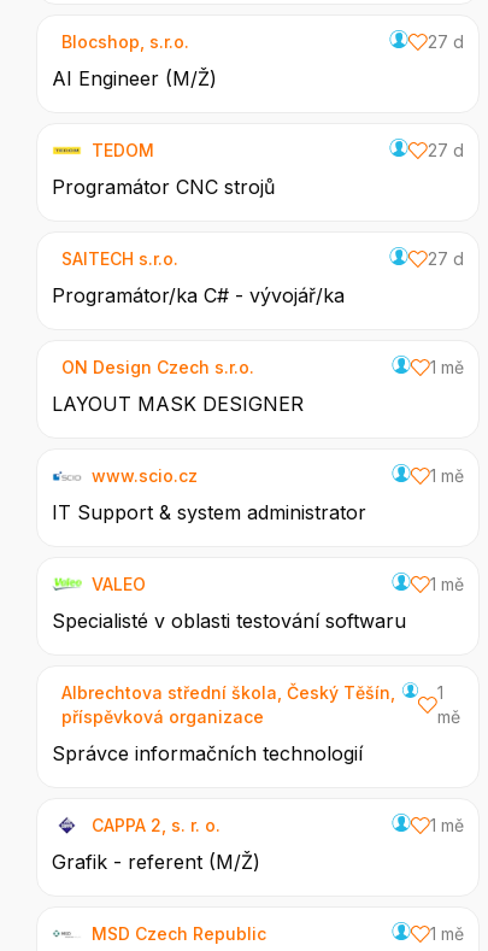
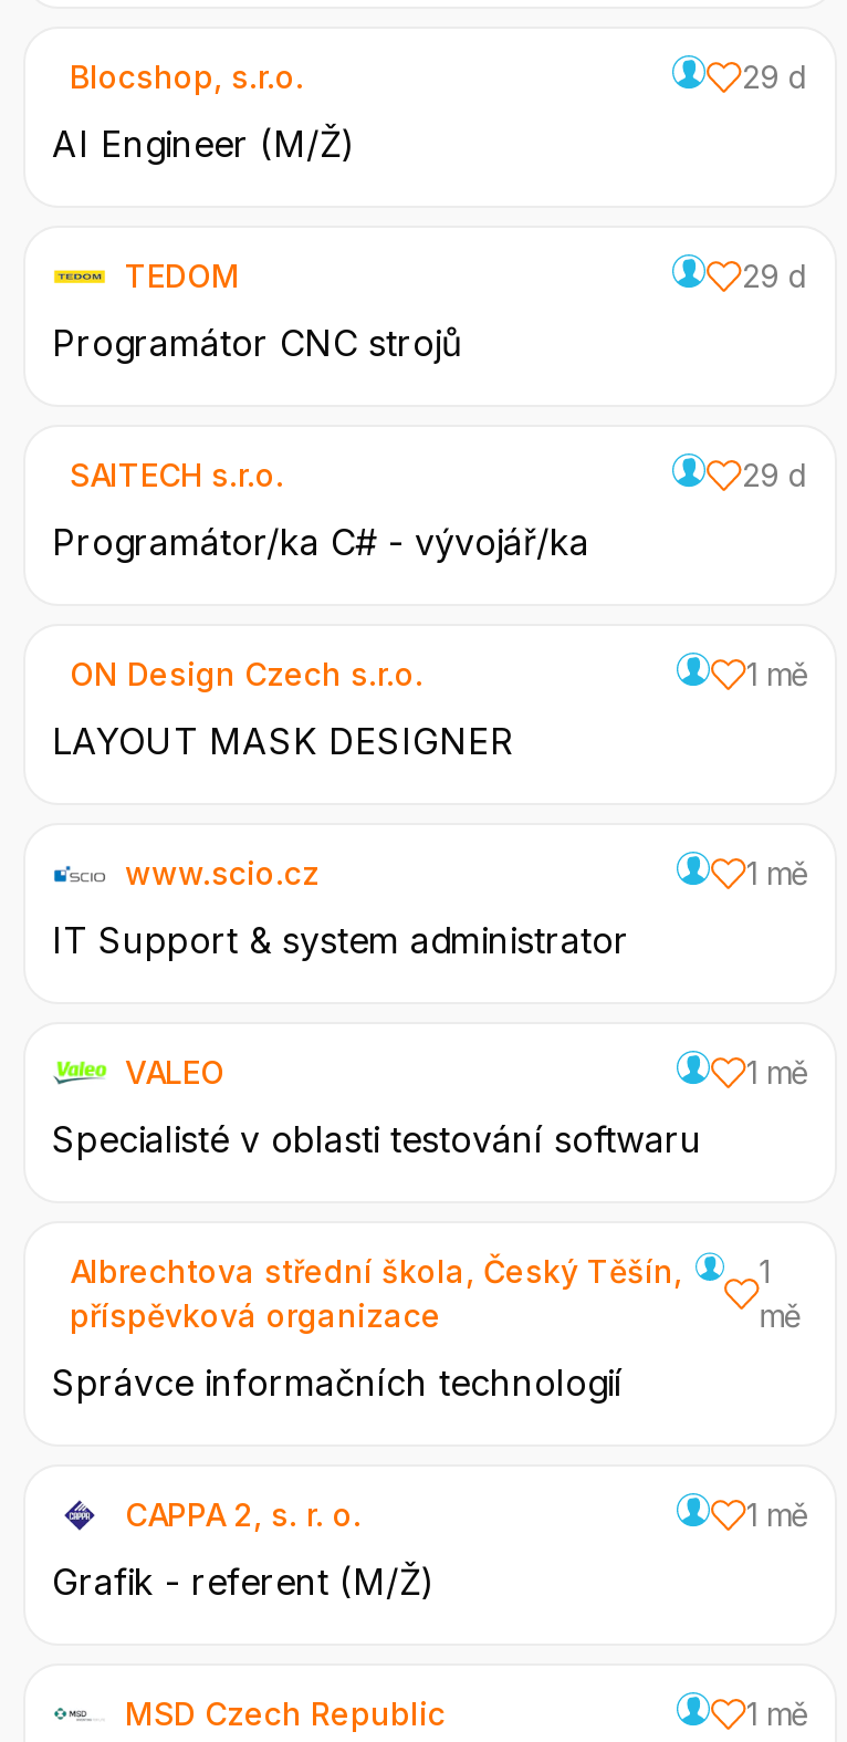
[428,31,464,52] 27 d -> [742,58,808,95] 29 d
[428,140,464,160] 27 d -> [742,257,808,294] 29 d
[428,248,464,269] 27 d -> [742,456,808,493] 29 d

